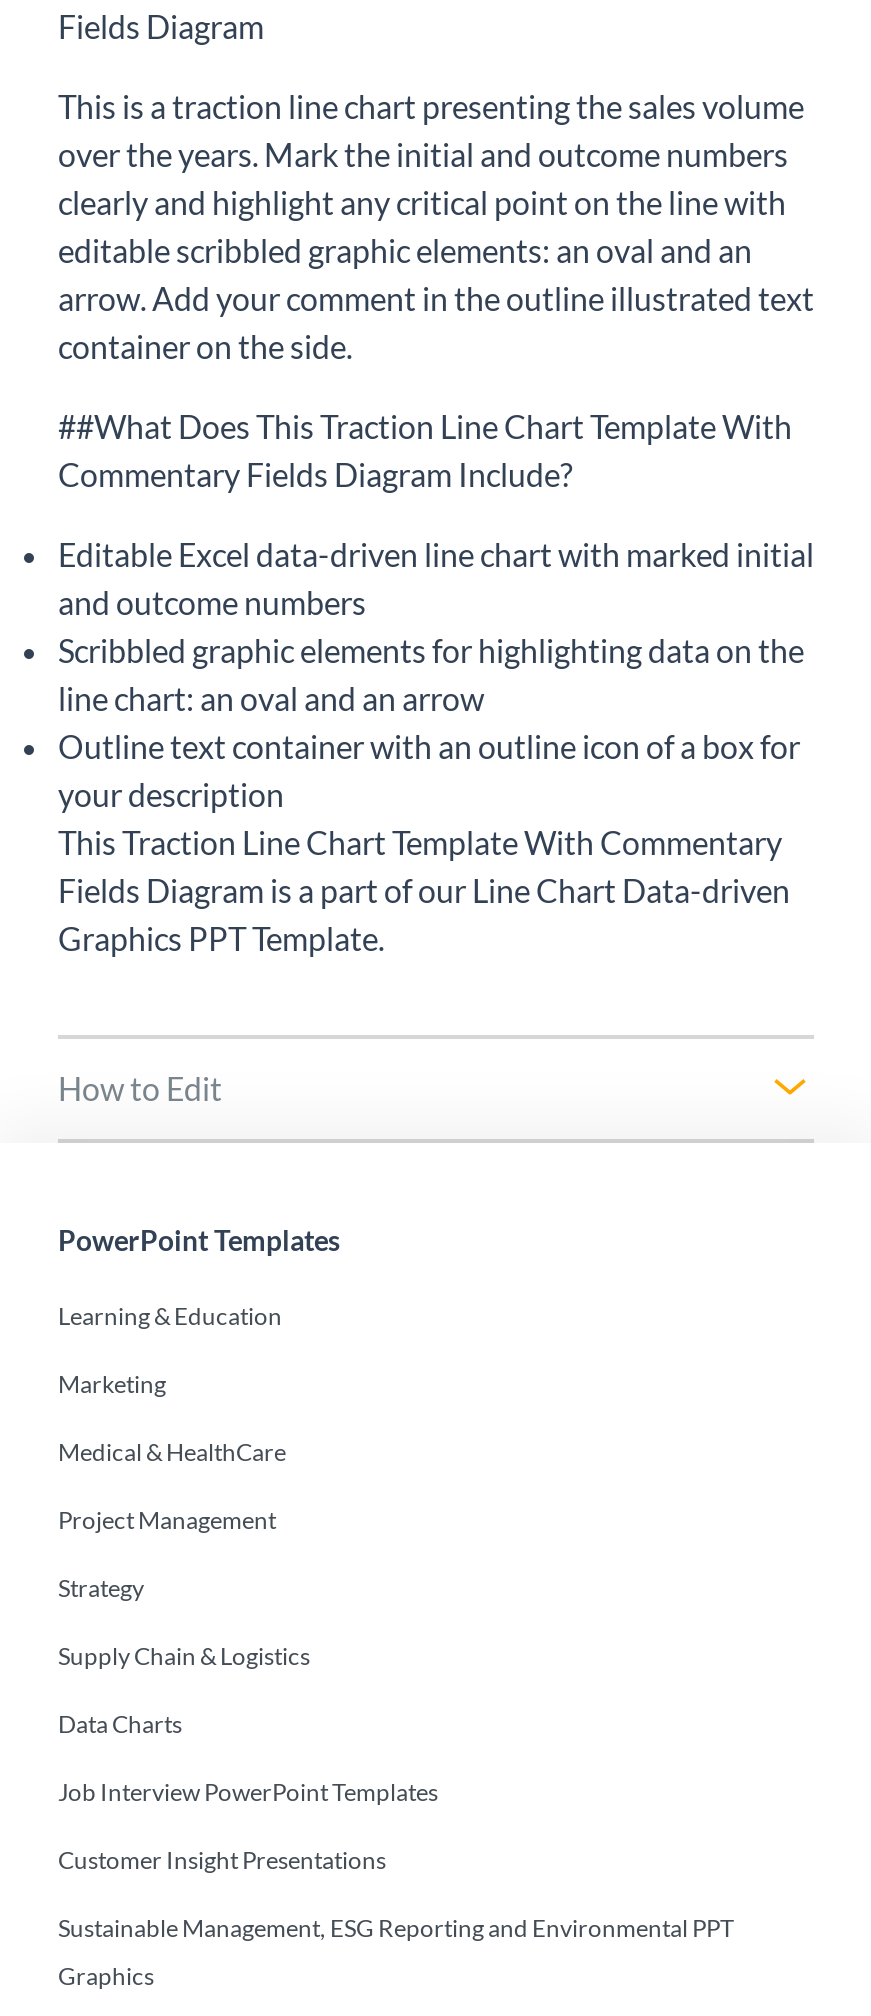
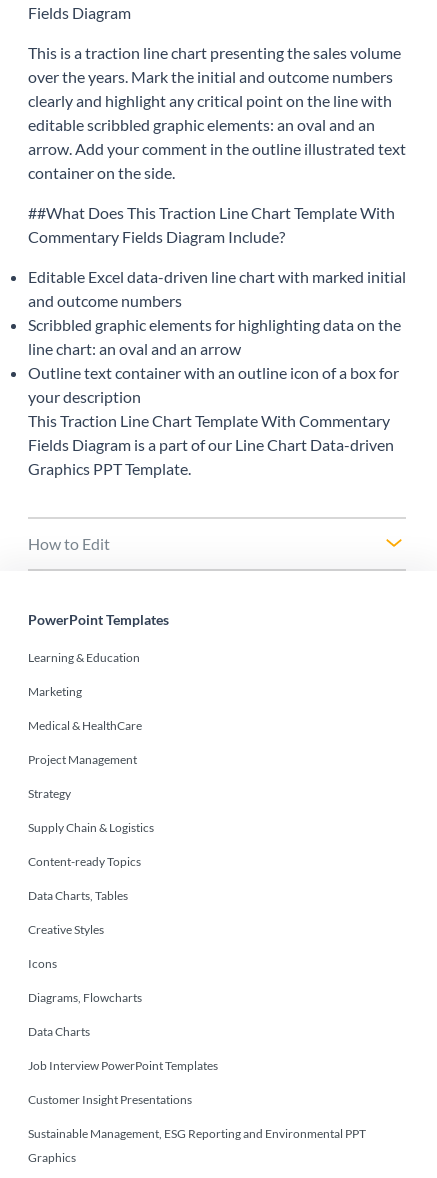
none -> [28,854,142,1005] Content-ready Topics | Data Charts, Tables | Creative Styles | Icons | Diagrams, Flowcharts

